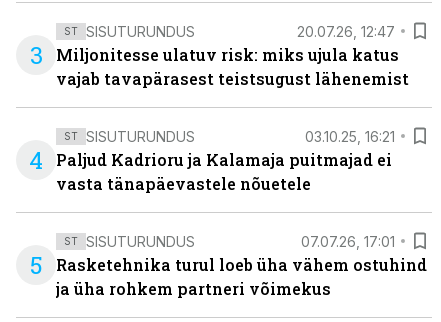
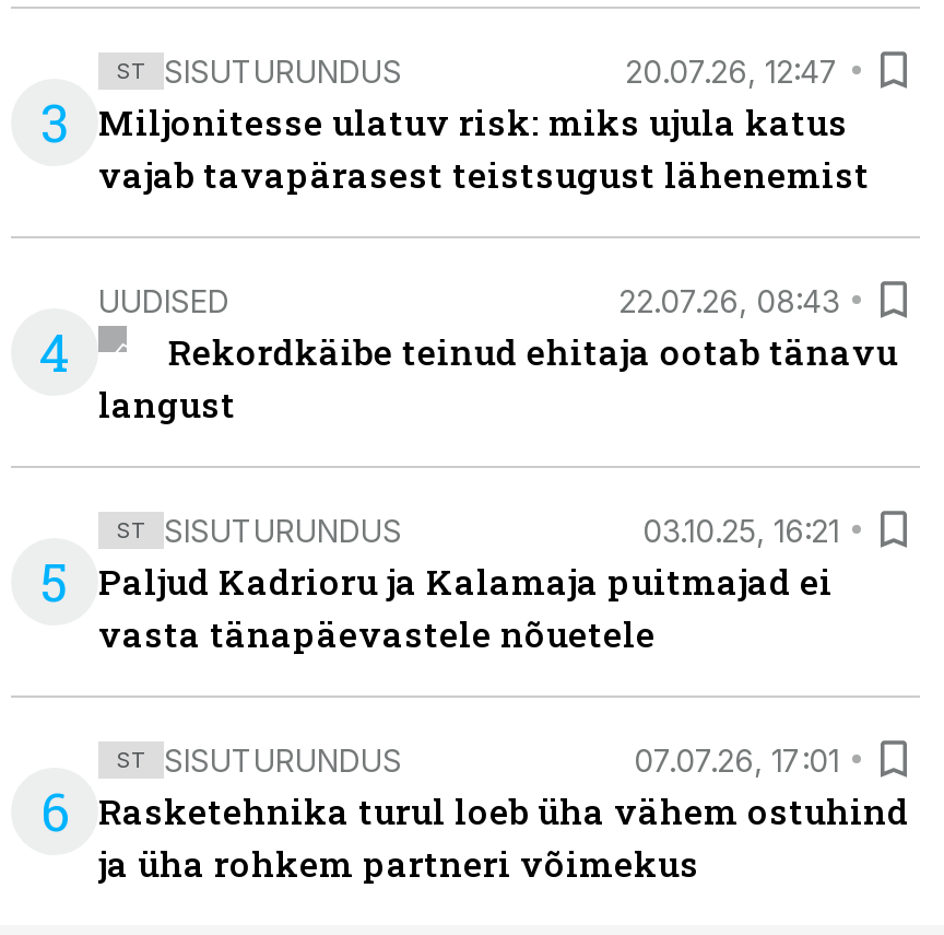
none -> [40,281,898,617] UUDISED | 22.07.26, 08:43 | Rekordkäibe teinud ehitaja ootab tänavu | langust | 5
[29,249,427,281] 5 Rasketehnika turul loeb üha vähem ostuhind -> [40,776,909,846] 6 Rasketehnika turul loeb üha vähem ostuhind

